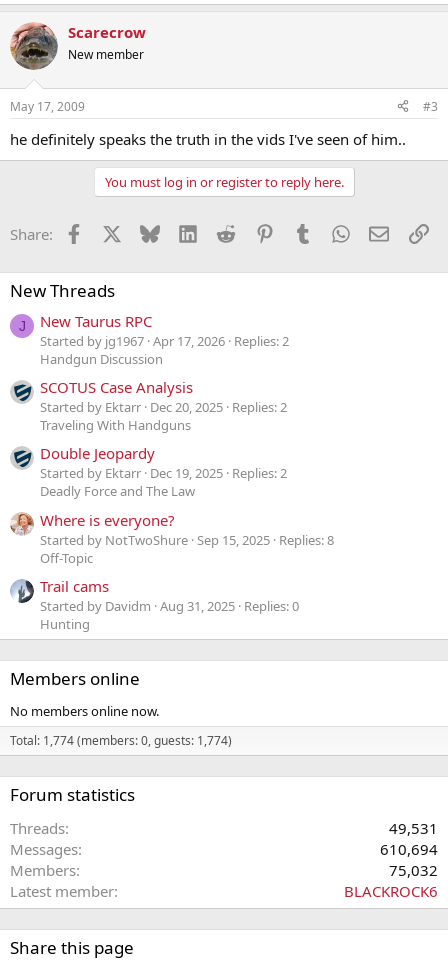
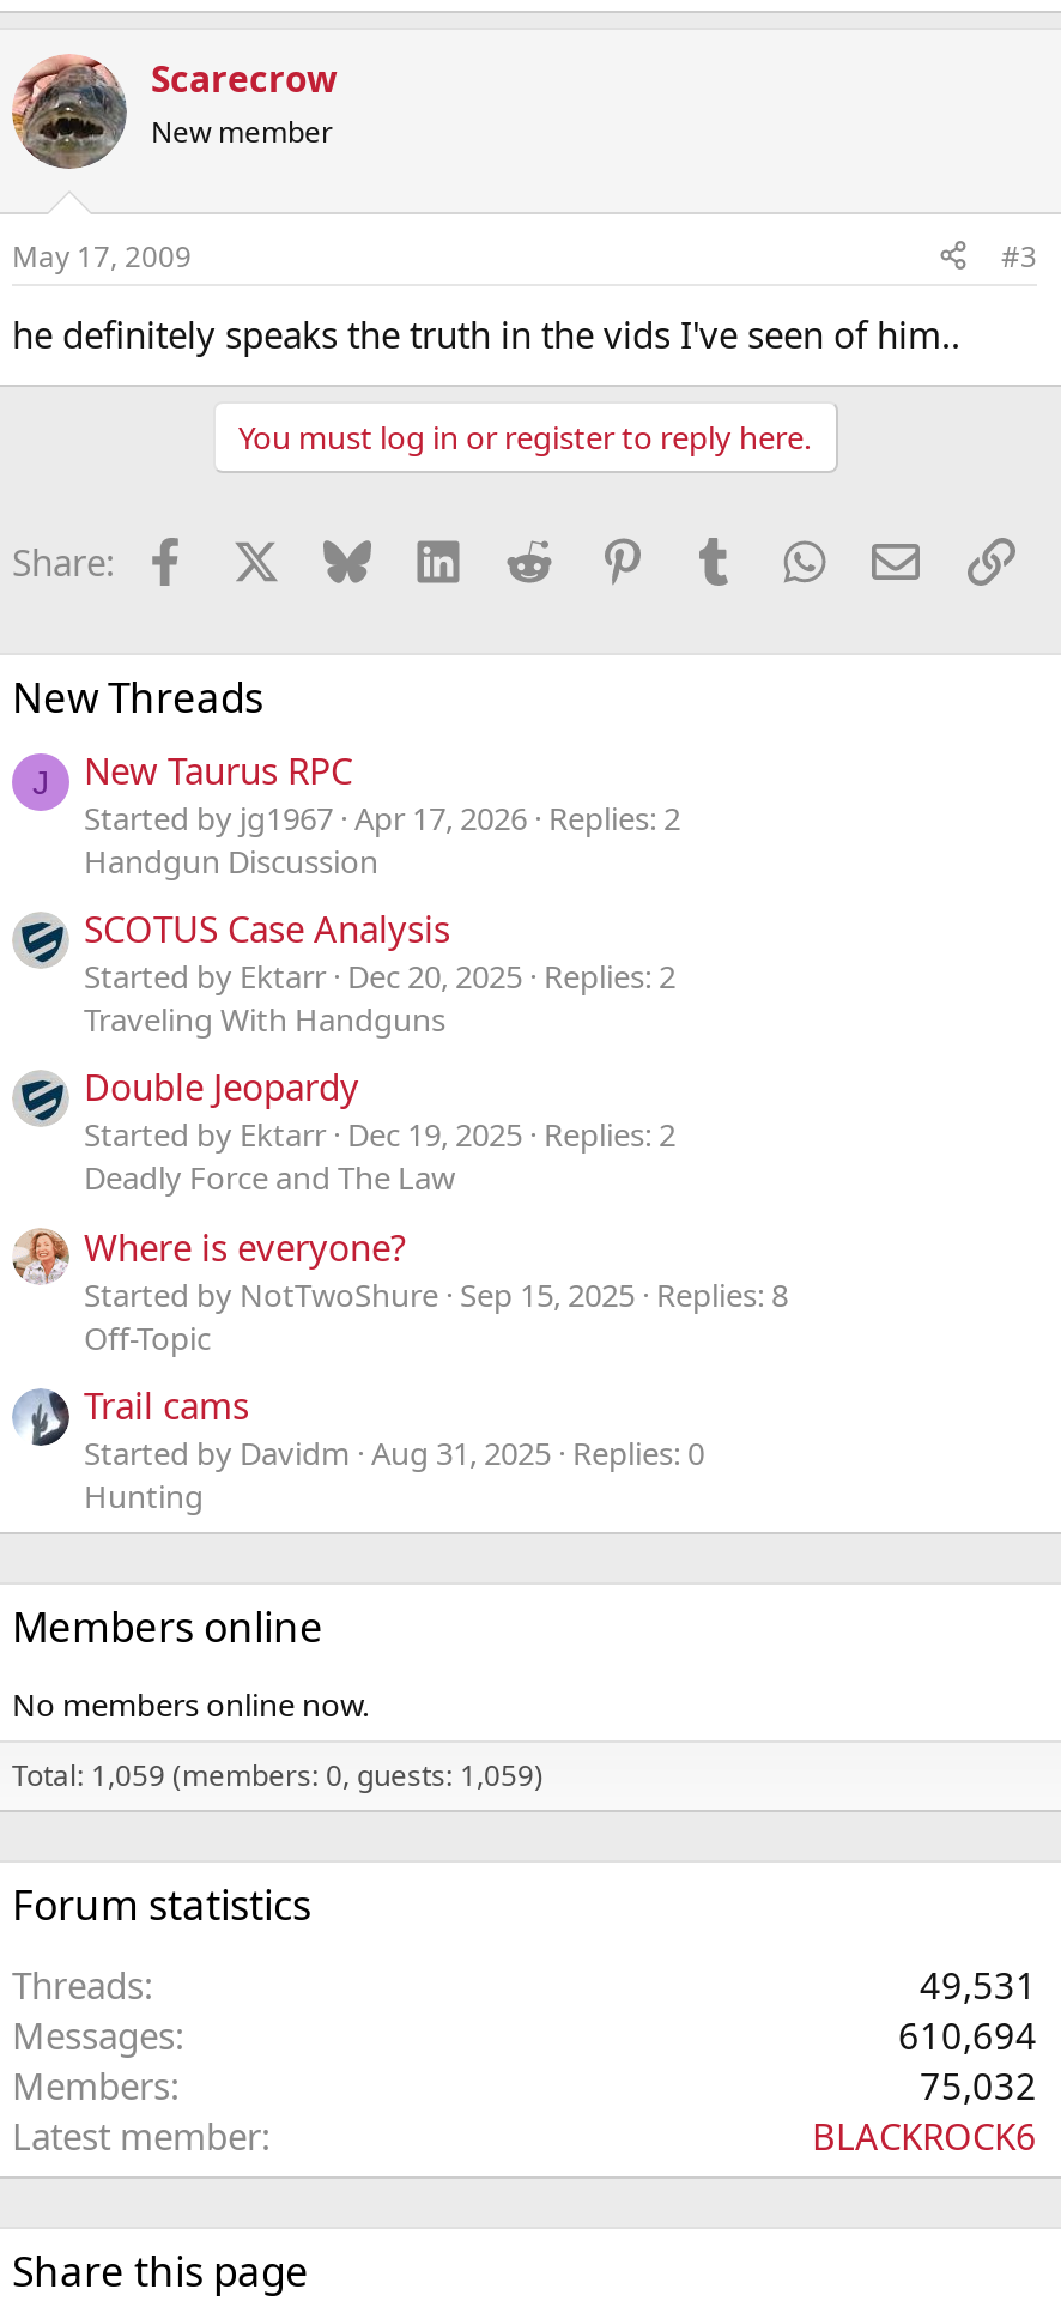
[10,732,232,749] Total: 1,774 (members: 0, guests: 1,774) -> [12,1755,544,1796] Total: 1,059 (members: 0, guests: 1,059)

